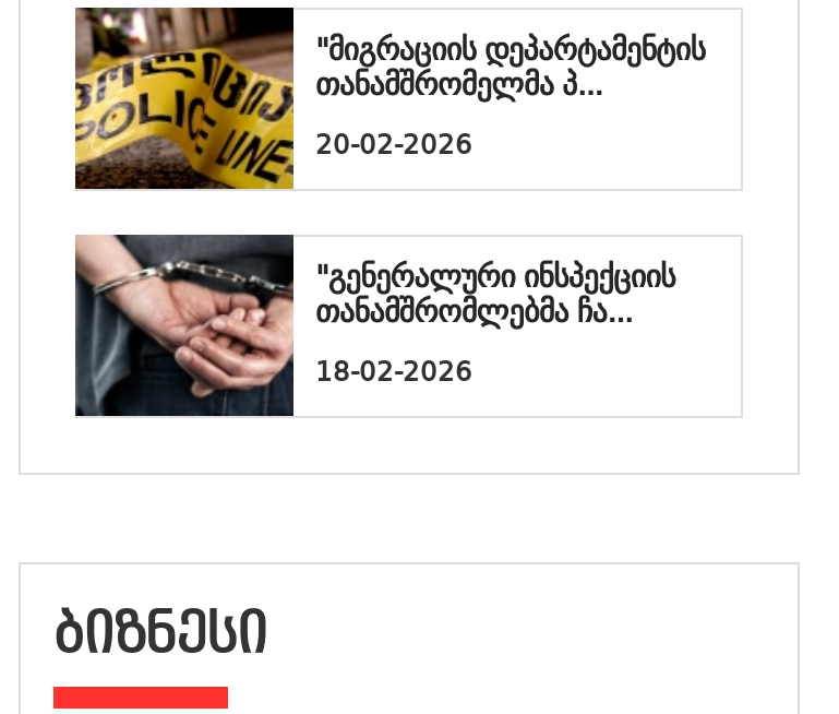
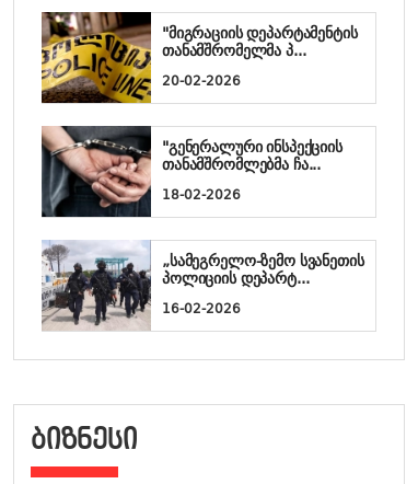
none -> [42,240,364,331] [image] | „სამეგრელო-ზემო სვანეთის | პოლიციის დეპარტ... | 16-02-2026

